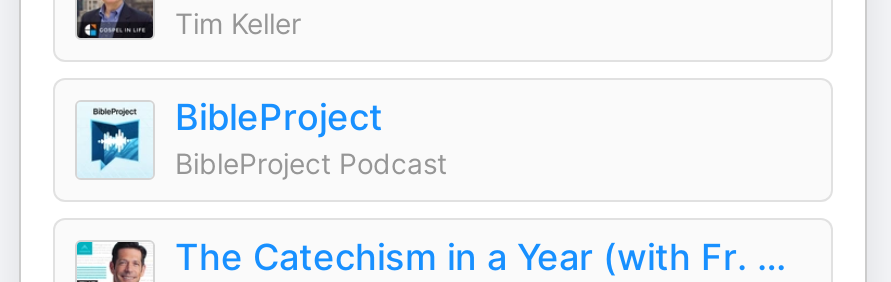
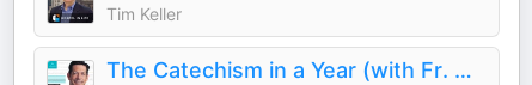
[77,96,447,180] [image] | BibleProject | BibleProject Podcast -> none

